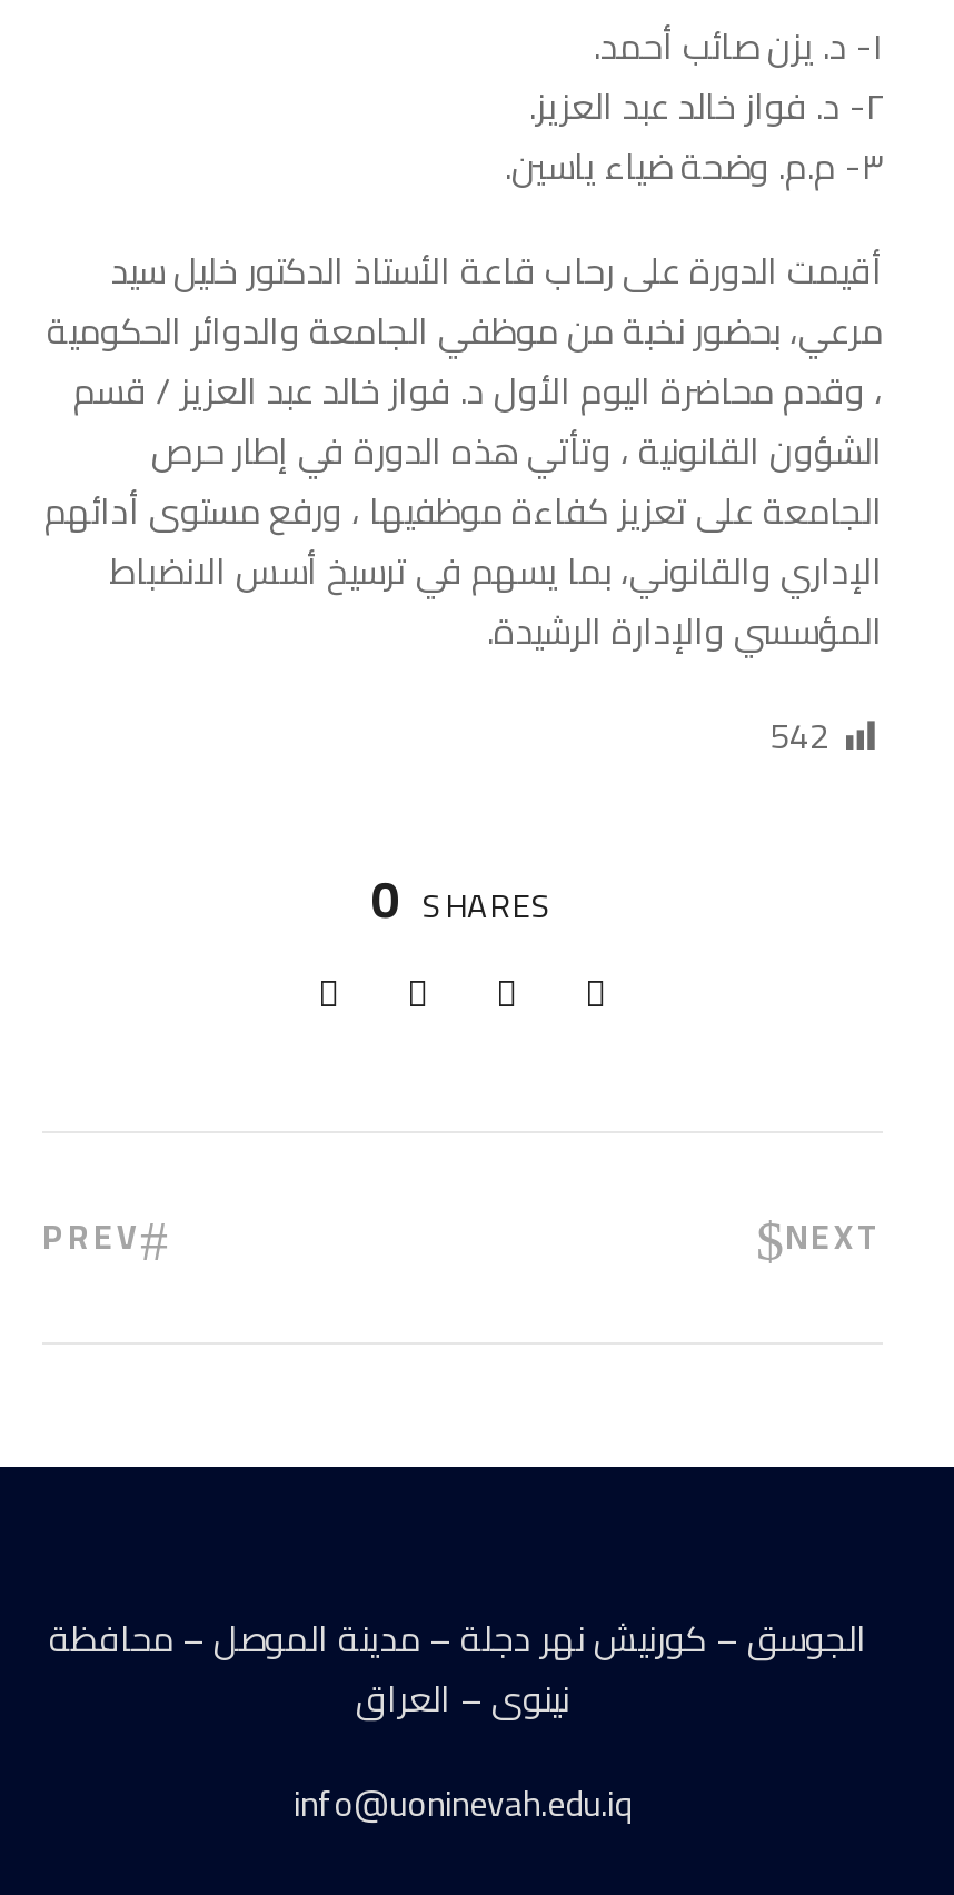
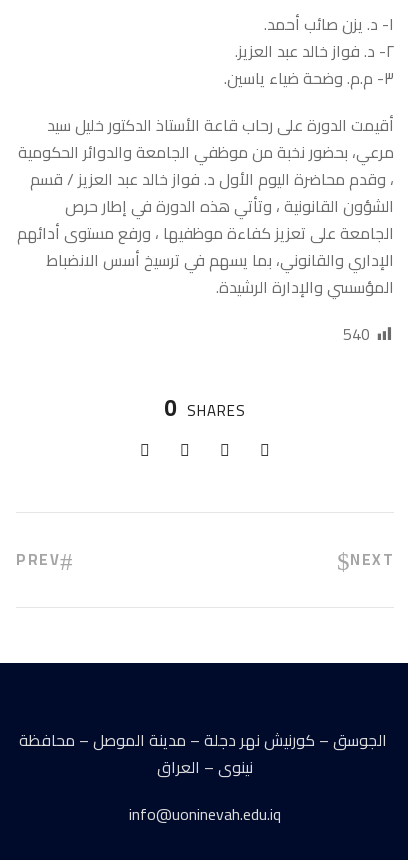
[769,702,829,768] 542 -> [343,319,370,349] 540

